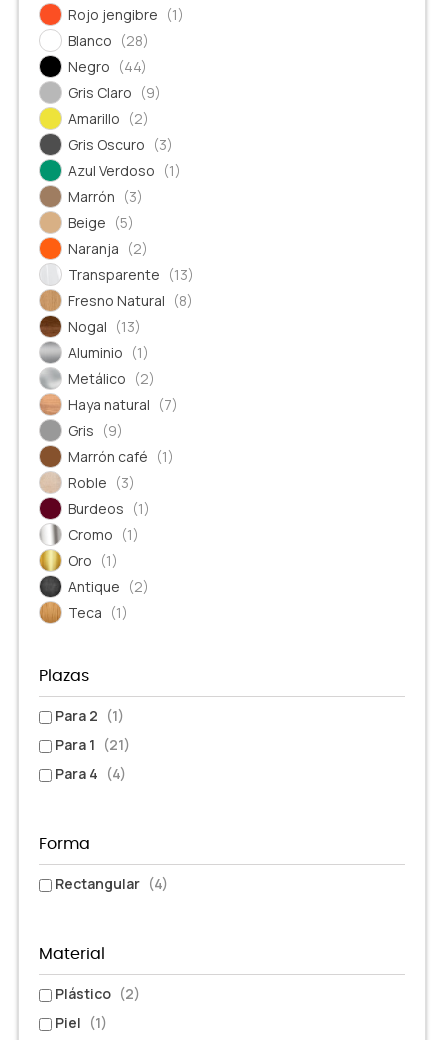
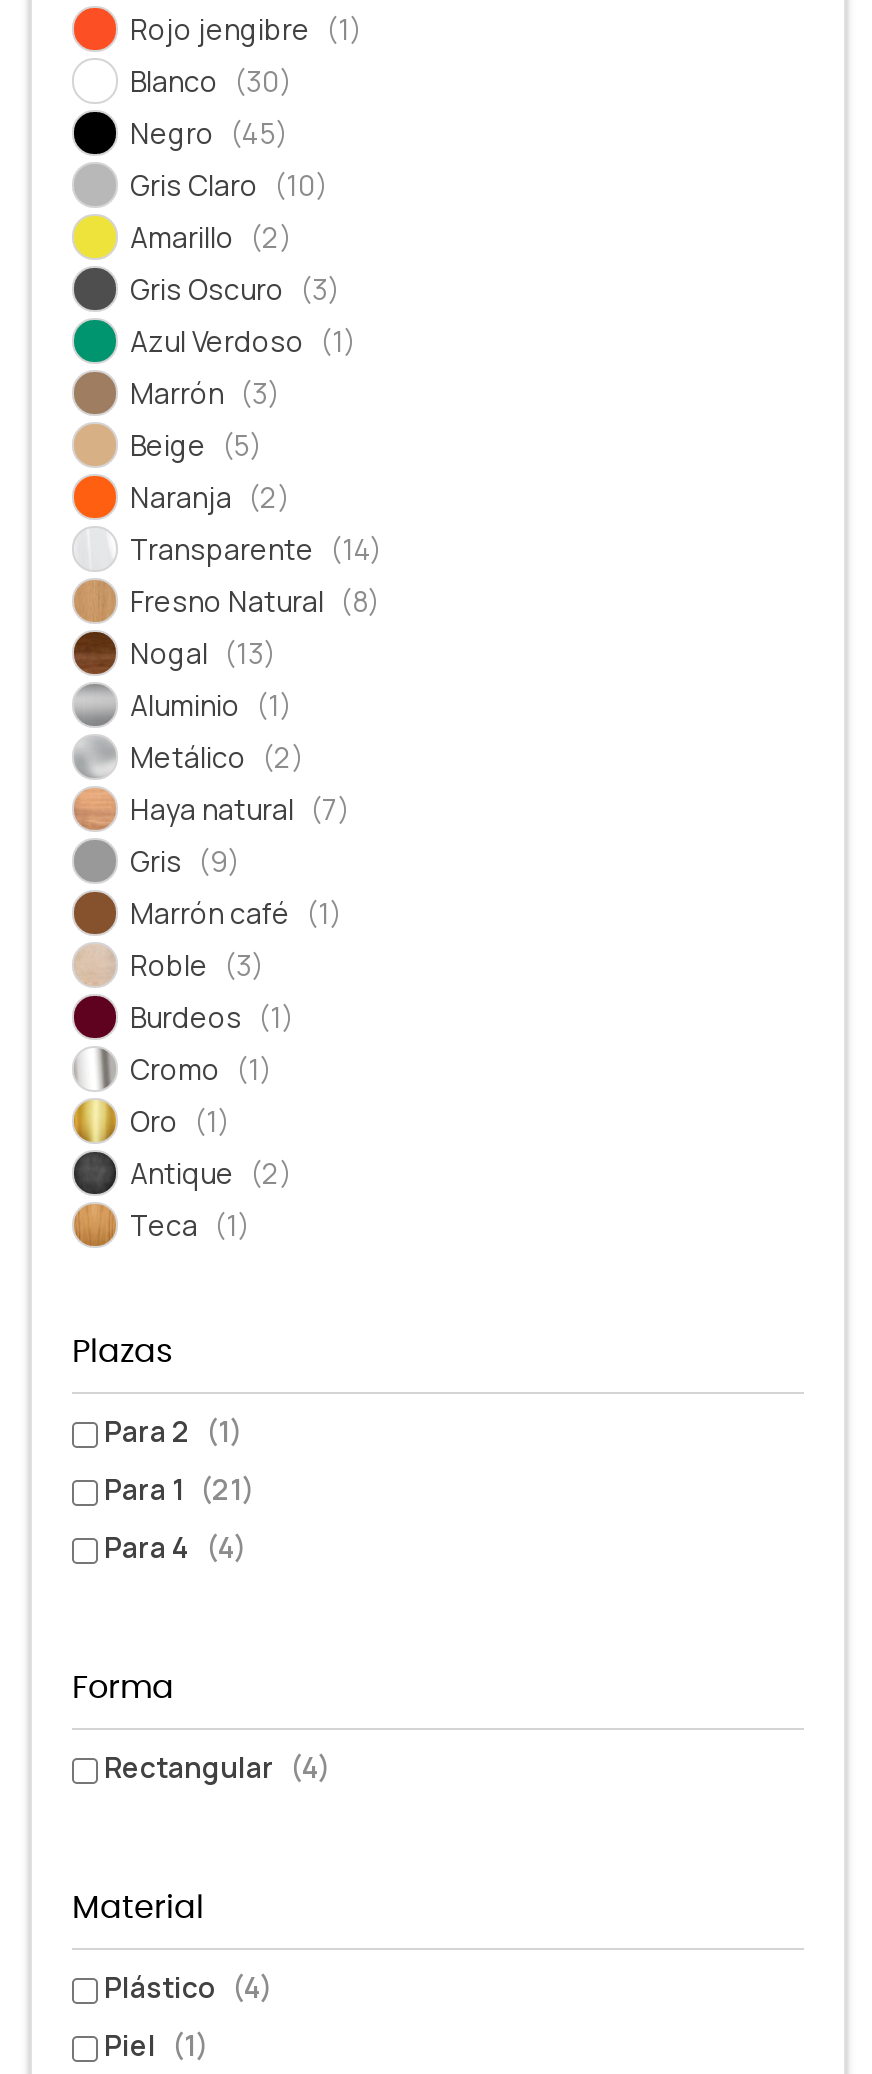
[68,31,149,50] Blanco (28) -> [130,62,292,100] Blanco (30)
[68,57,147,76] Negro (44) -> [130,114,288,152] Negro (45)
[68,83,161,102] Gris Claro (9) -> [130,166,328,204] Gris Claro (10)
[68,265,194,284] Transparente (13) -> [130,530,382,568] Transparente (14)
[55,984,140,1003] Plástico (2) -> [104,1968,272,2006] Plástico (4)

